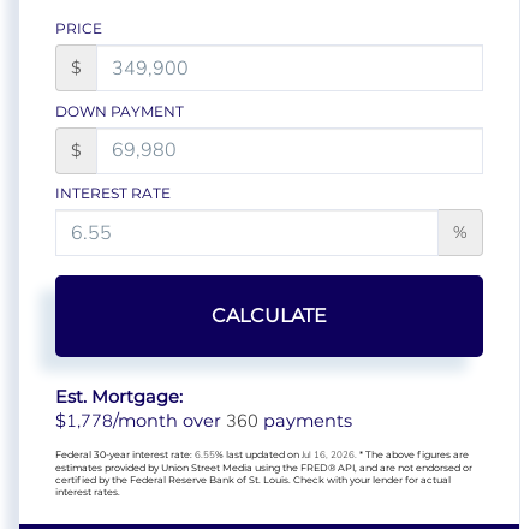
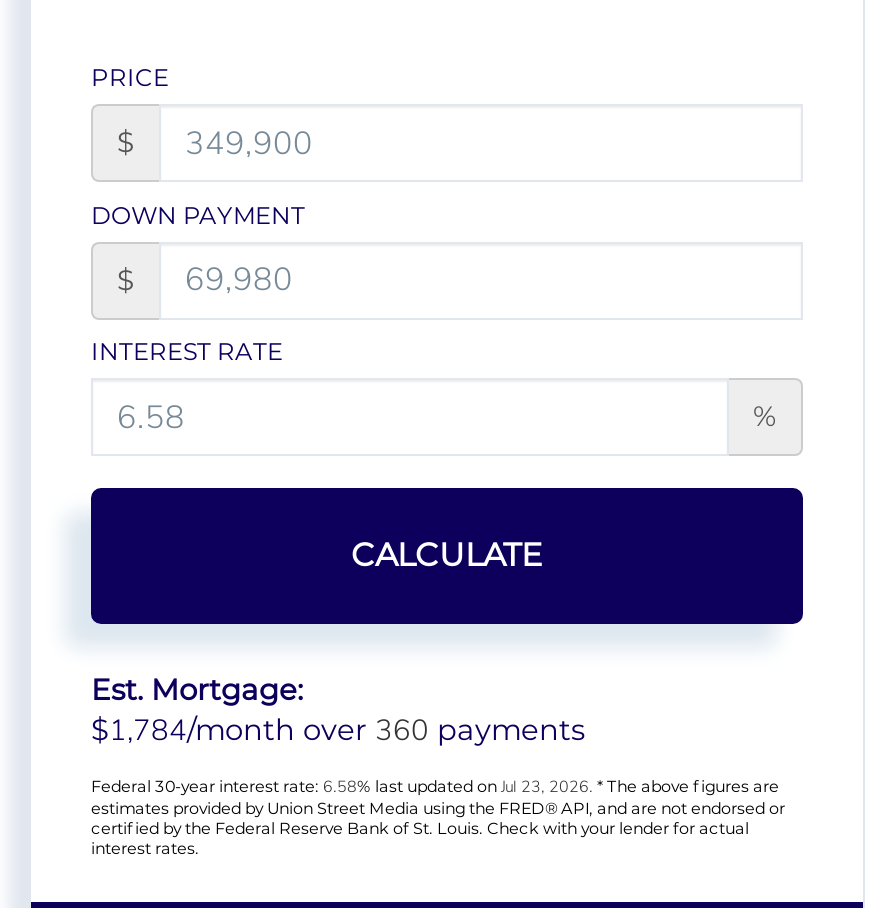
[55,409,352,433] $1,778/month over 360 payments -> [91,711,585,751] $1,784/month over 360 payments
[55,449,469,462] Federal 30-year interest rate: 6.55% last updated on Jul 16, 2026. * The above figures are -> [91,777,779,799] Federal 30-year interest rate: 6.58% last updated on Jul 23, 2026. * The above figures are

